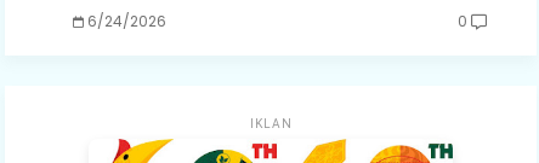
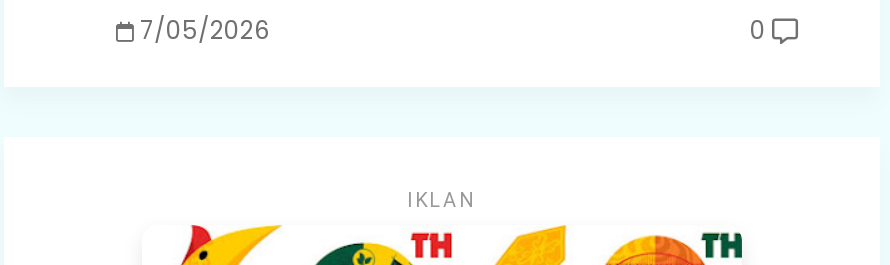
[87,11,166,31] 6/24/2026 -> [140,13,270,47] 7/05/2026

